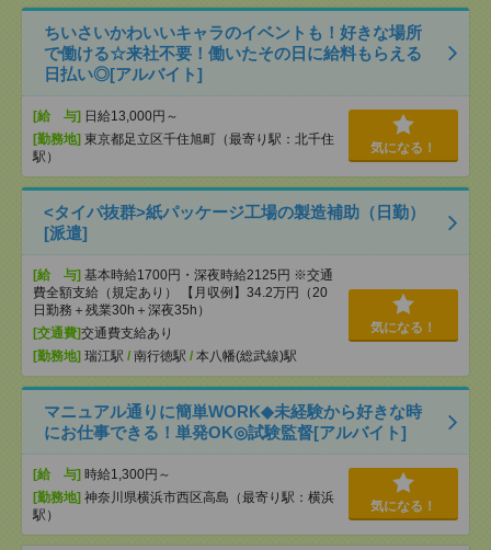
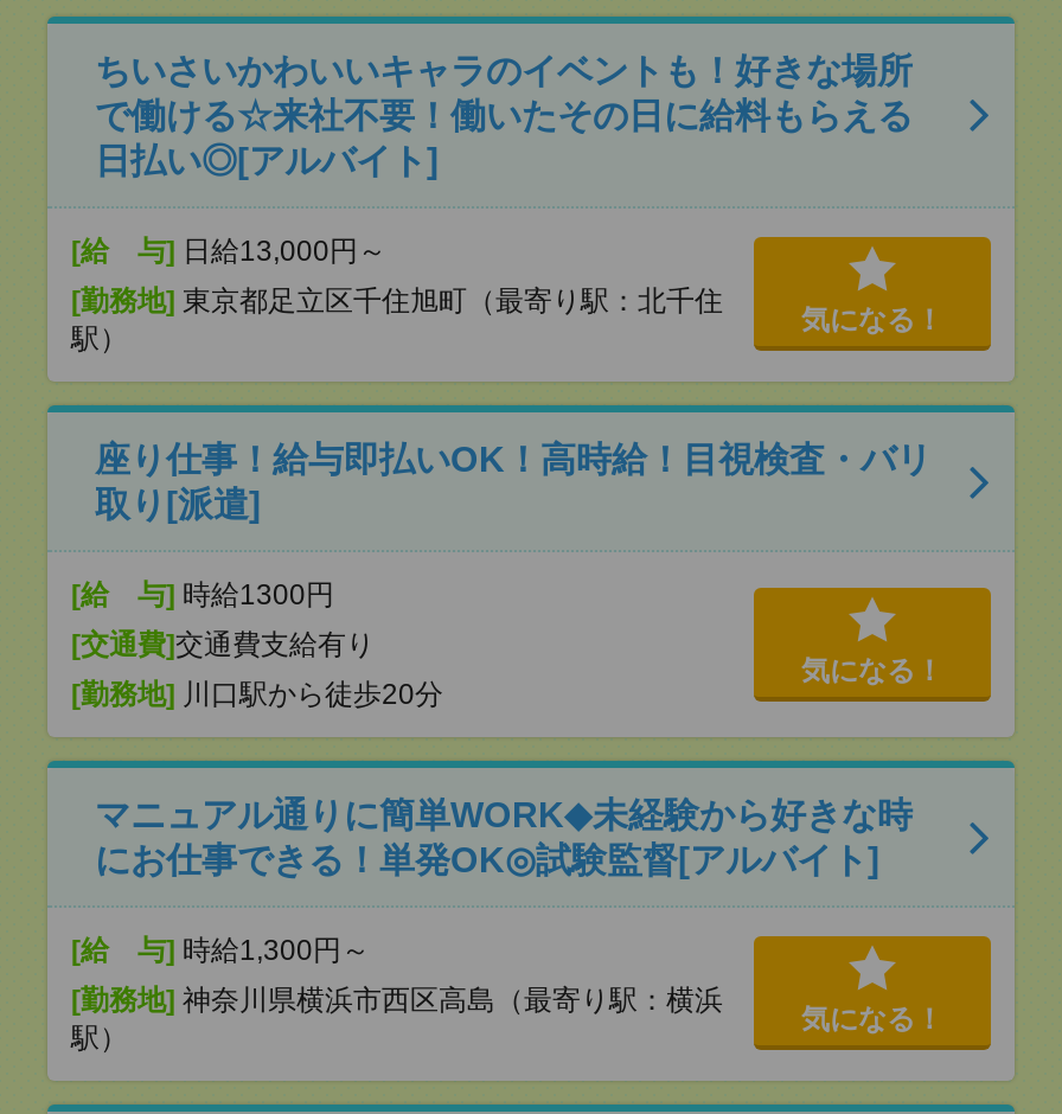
[44,202,425,242] <タイパ抜群>紙パッケージ工場の製造補助（日勤） | [派遣] -> [95,438,932,523] 座り仕事！給与即払いOK！高時給！目視検査・バリ | 取り[派遣]
[33,267,333,318] [給 与]基本時給1700円・深夜時給2125円 ※交通 | 費全額支給（規定あり） 【月収例】34.2万円（20 | 日勤務＋残業30h＋深夜35h） -> [71,578,334,611] [給 与]時給1300円
[33,325,173,341] [交通費]交通費支給あり -> [71,628,375,661] [交通費]交通費支給有り
[33,348,297,364] [勤務地]瑞江駅/南行徳駅/本八幡(総武線)駅 -> [71,677,443,711] [勤務地]川口駅から徒歩20分

